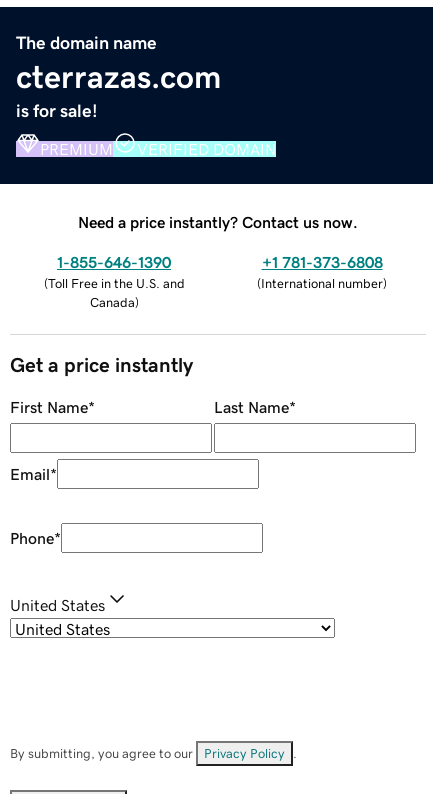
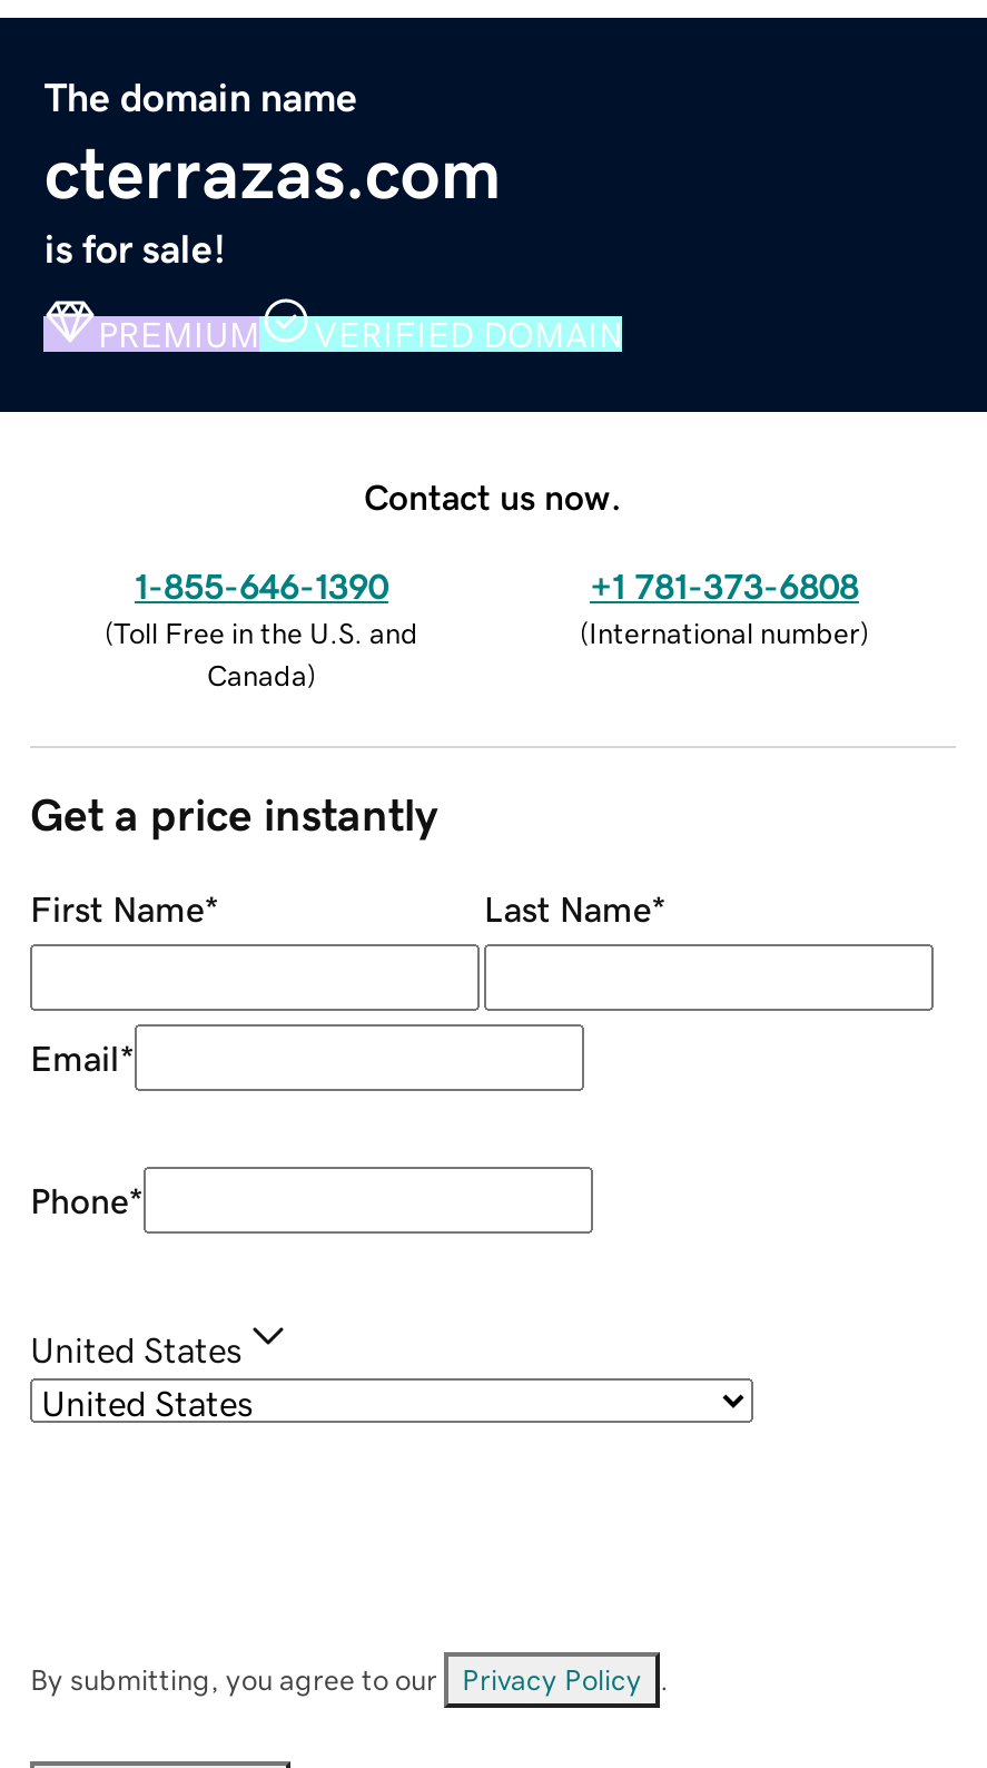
[78,214,358,230] Need a price instantly? Contact us now. -> [364,478,622,513] Contact us now.

